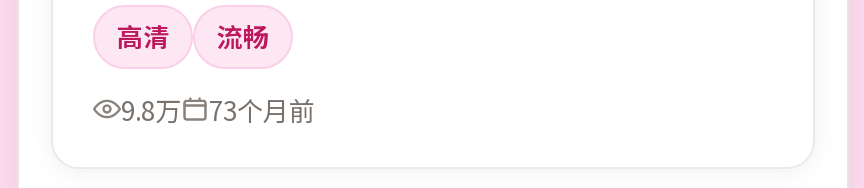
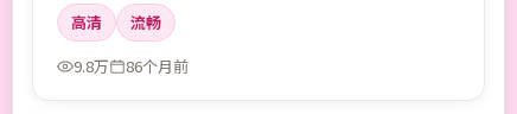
[121,90,315,128] 9.8万 73个月前 -> [74,55,189,77] 9.8万 86个月前

